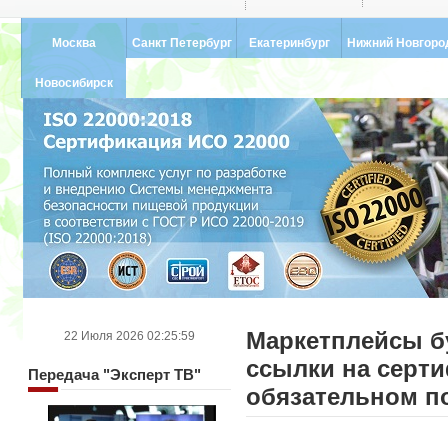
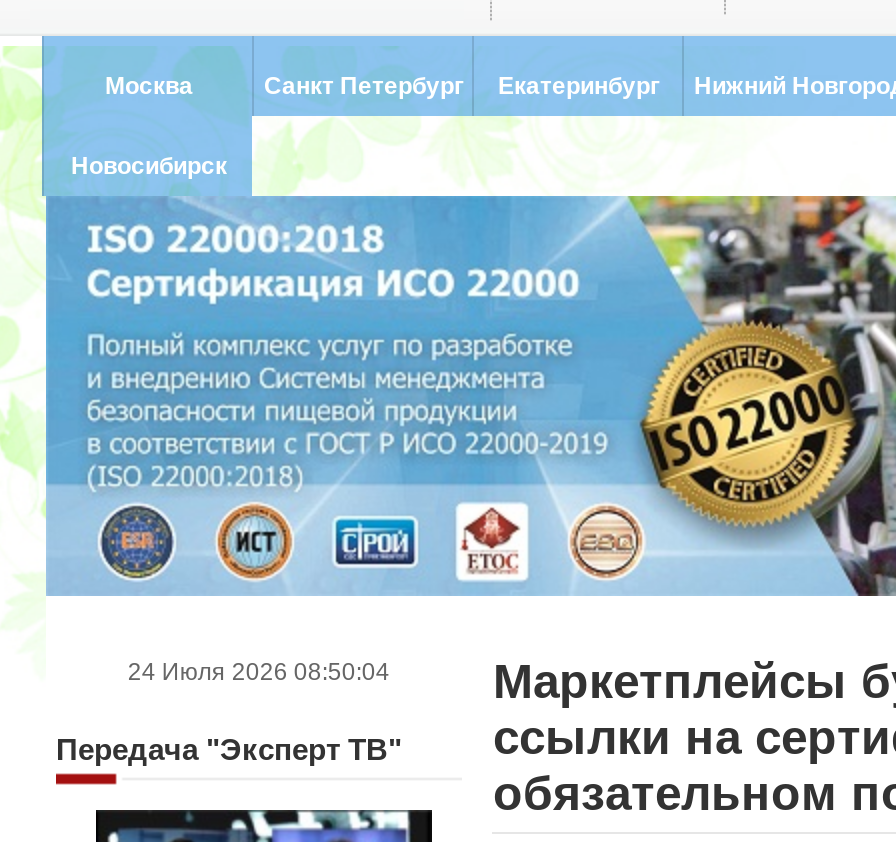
[64,329,195,343] 22 Июля 2026 02:25:59 -> [128,658,390,686] 24 Июля 2026 08:50:04

